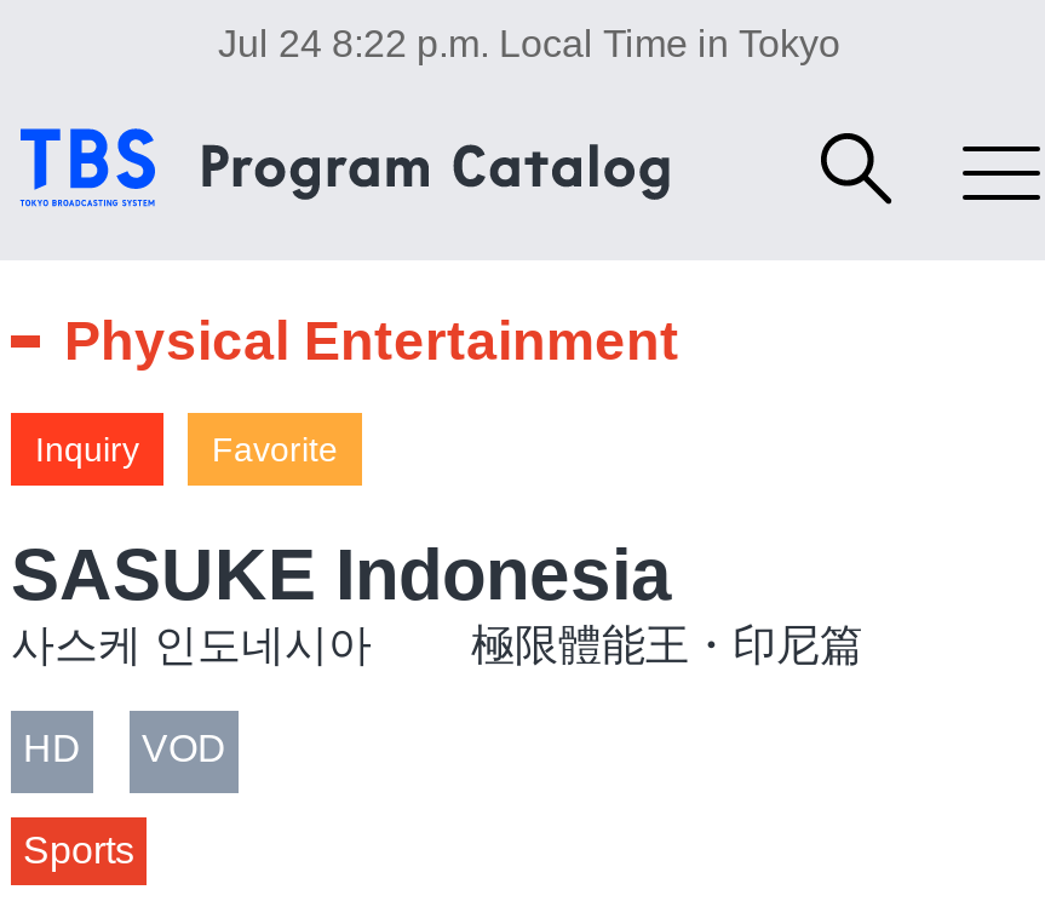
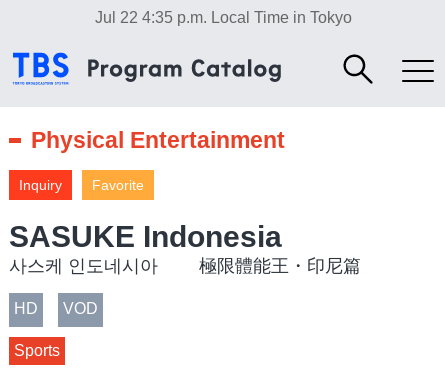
[218,23,840,64] Jul 24 8:22 p.m. Local Time in Tokyo -> [94,9,351,26] Jul 22 4:35 p.m. Local Time in Tokyo

